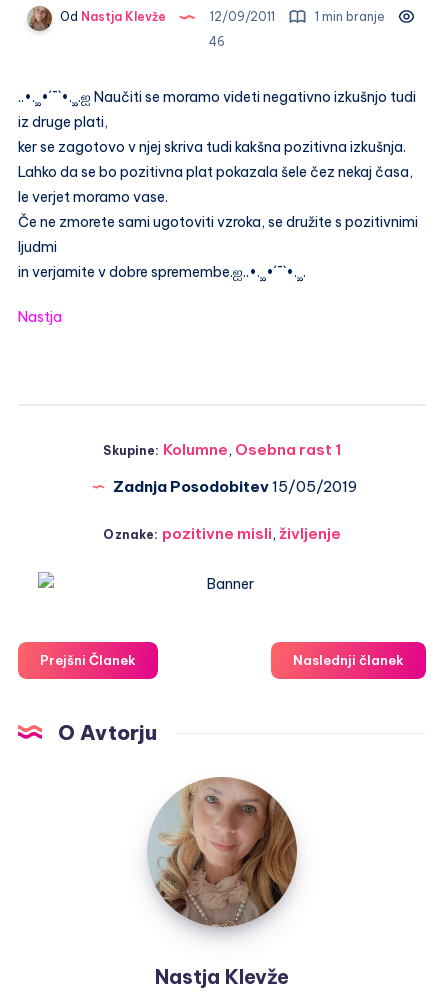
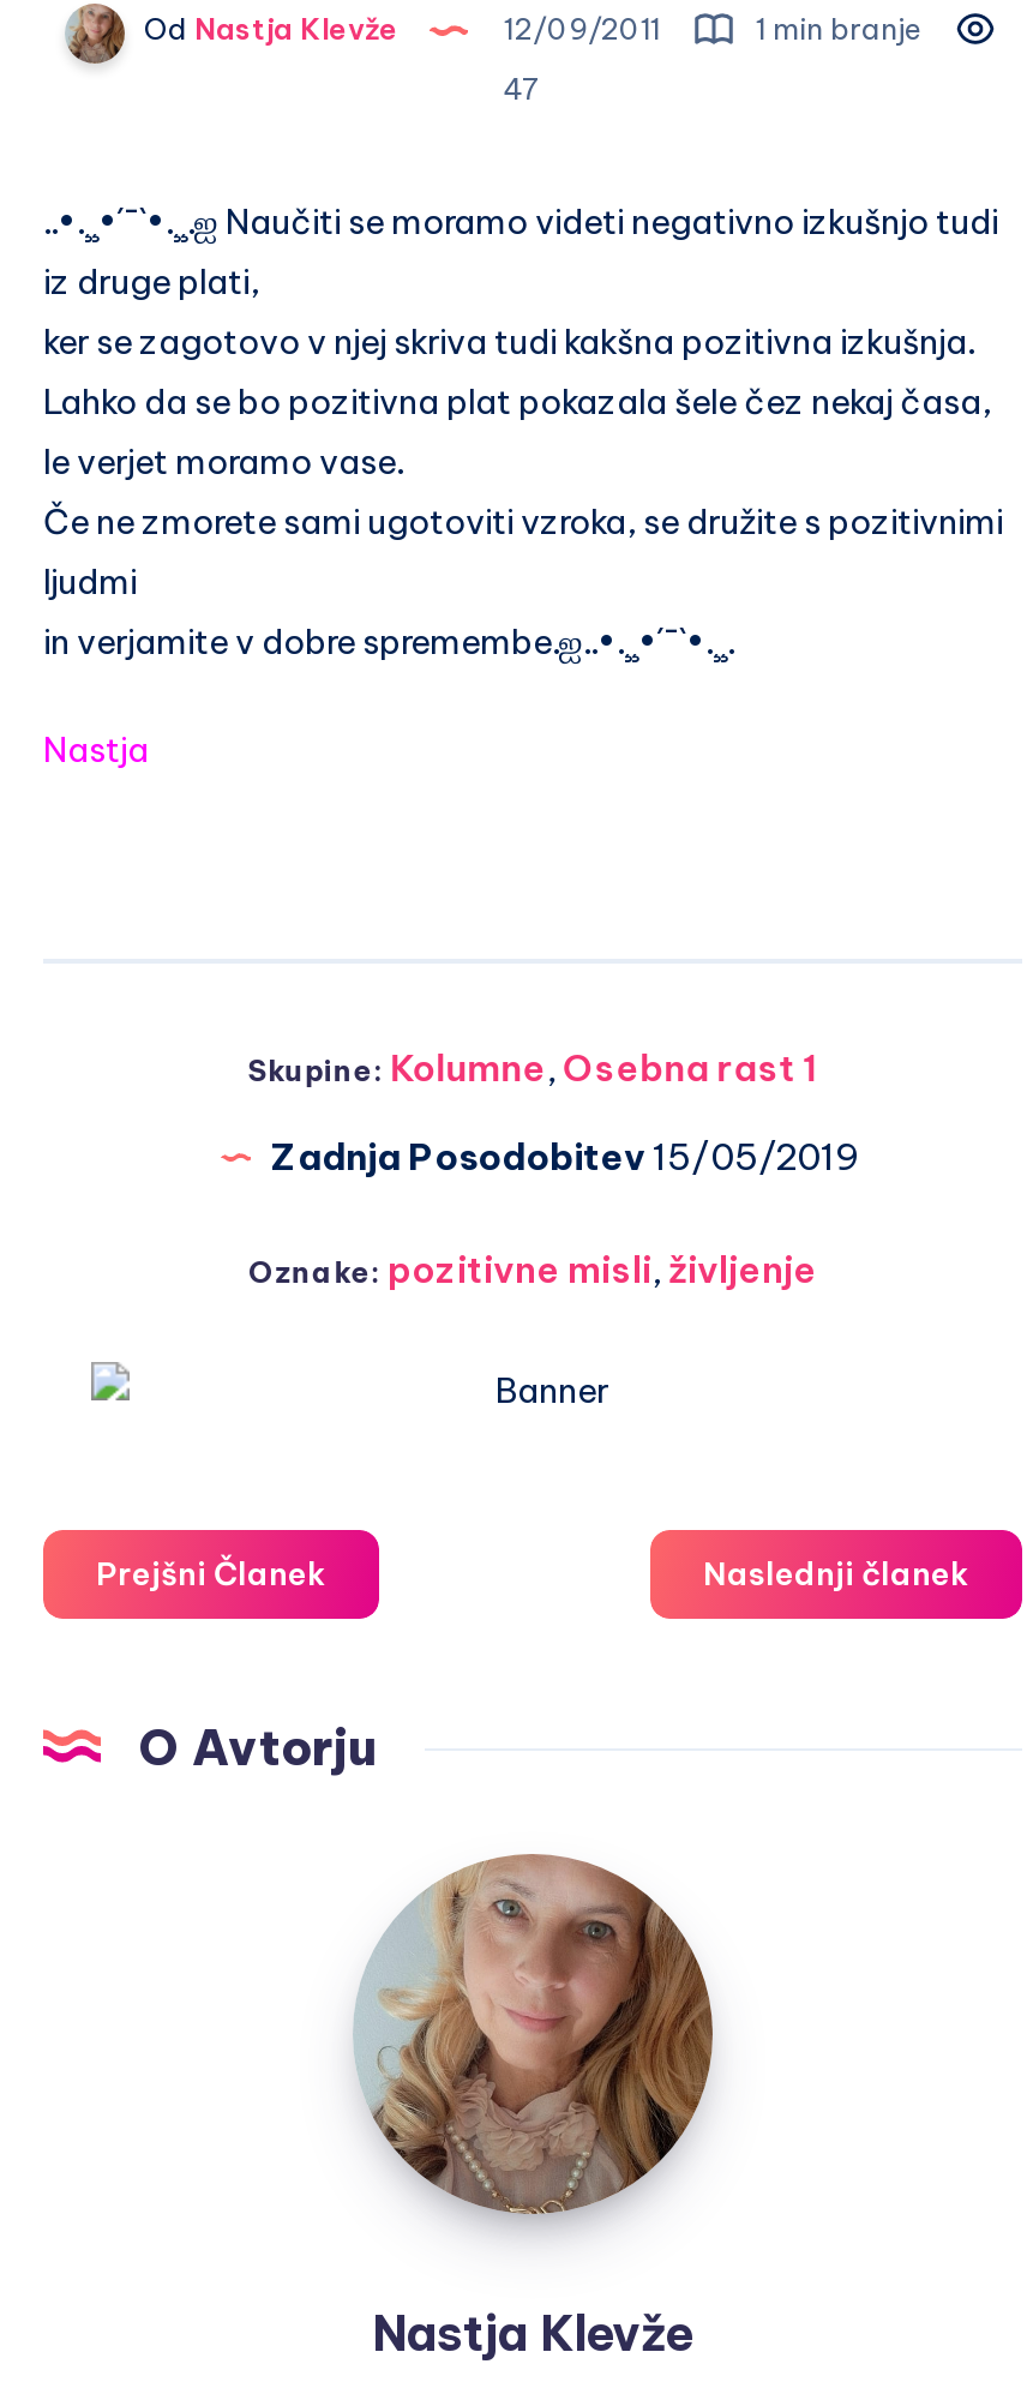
[209,34,225,49] 46 -> [503,70,539,106] 47

